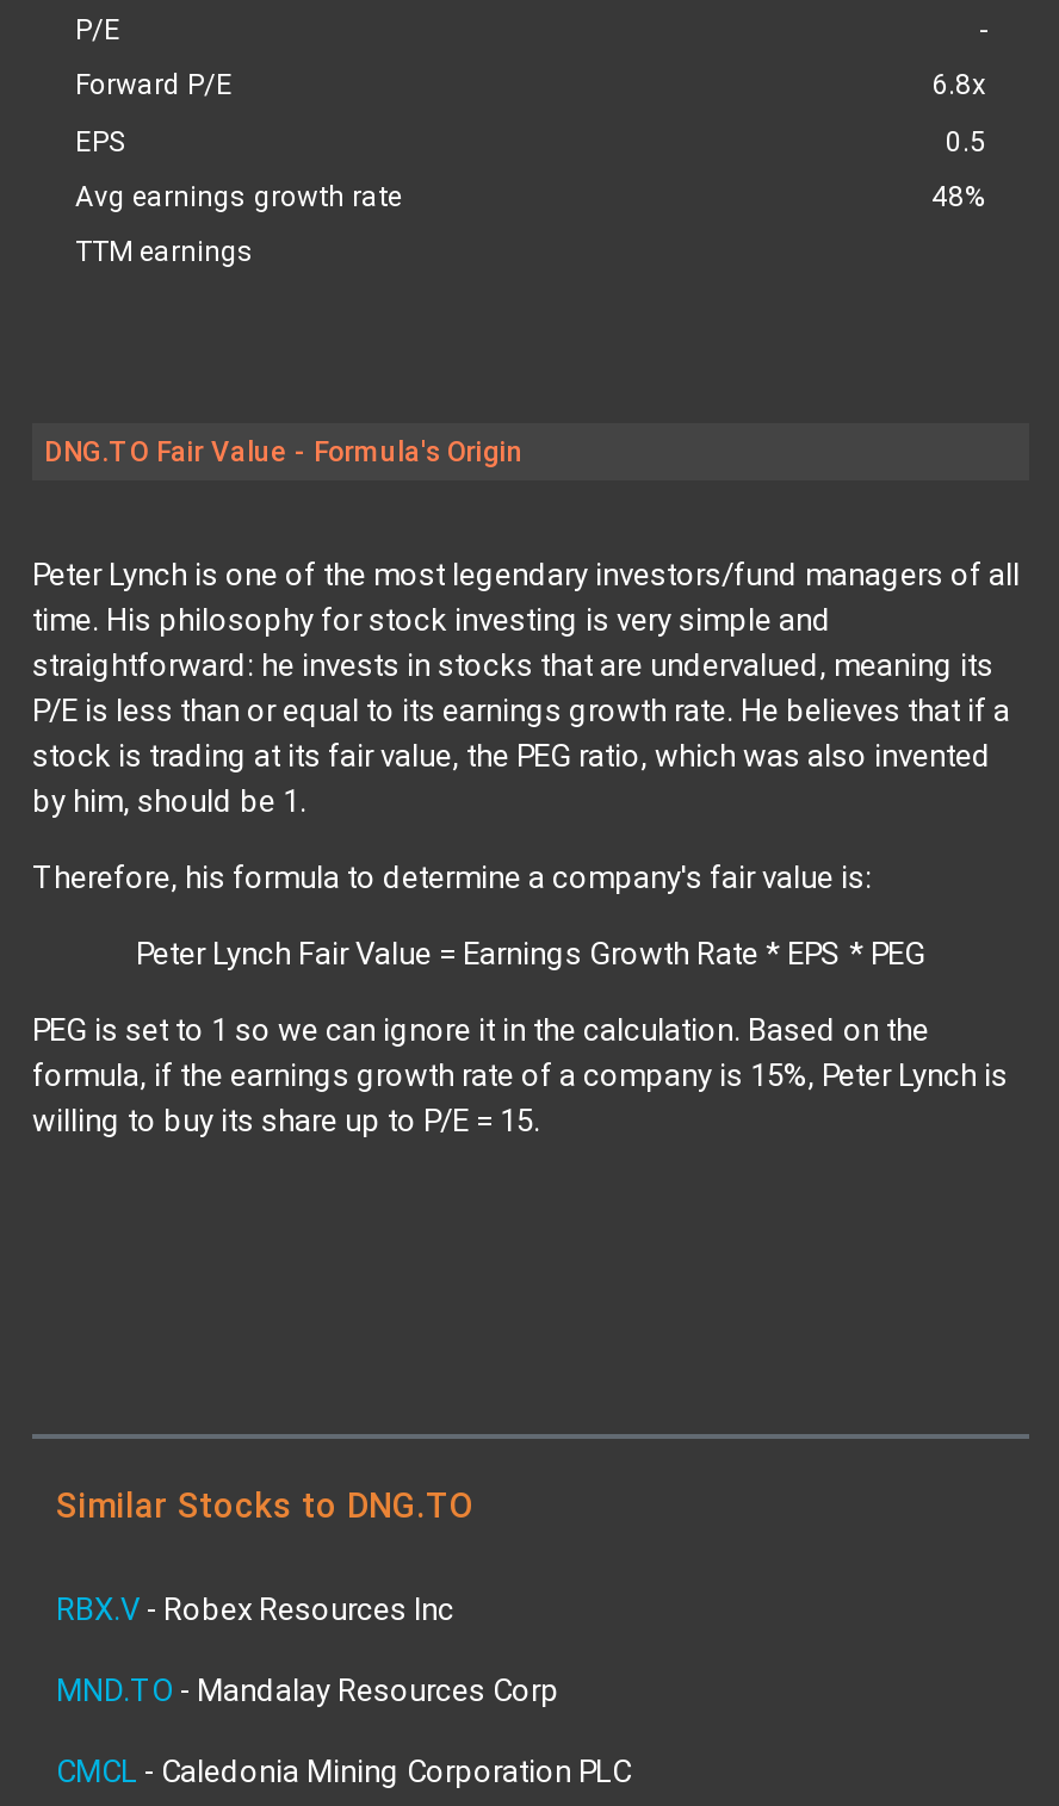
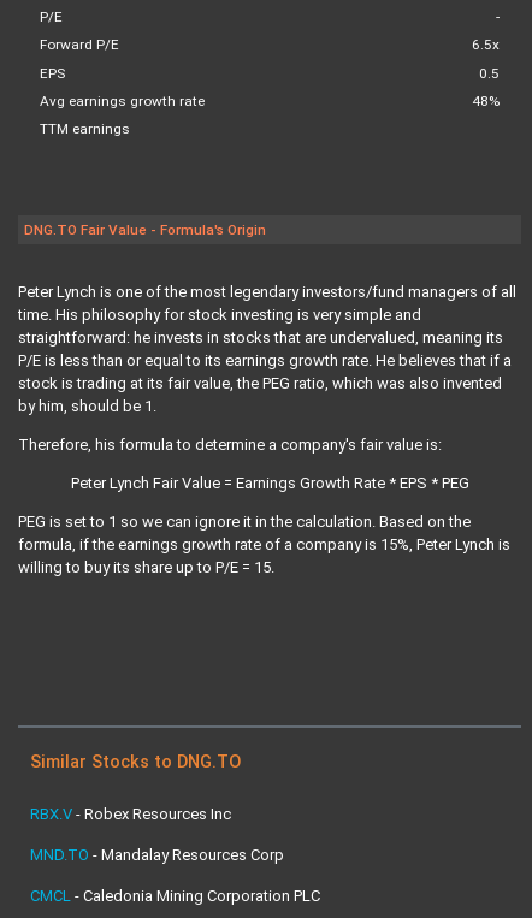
[931,68,986,101] 6.8x -> [472,36,500,53] 6.5x

